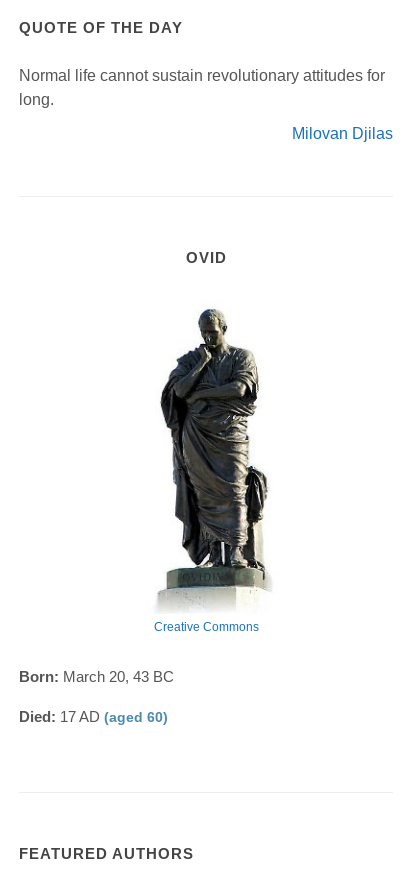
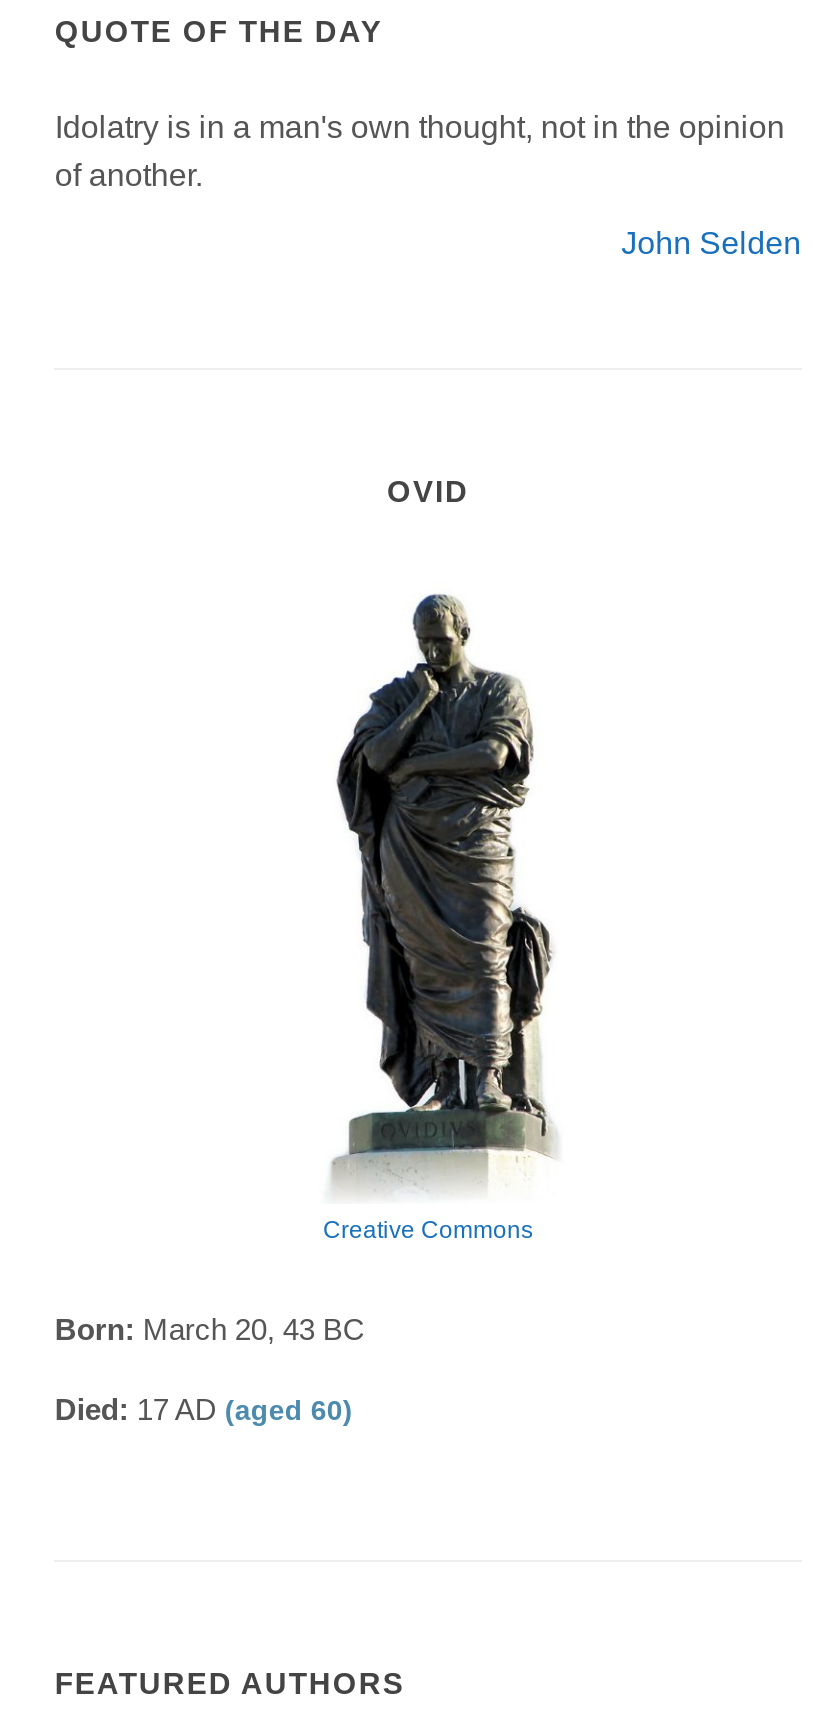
[19,67,385,108] Normal life cannot sustain revolutionary attitudes for | long. -> [55,109,785,191] Idolatry is in a man's own thought, not in the opinion | of another.
[292,125,393,142] Milovan Djilas -> [621,225,801,259] John Selden

